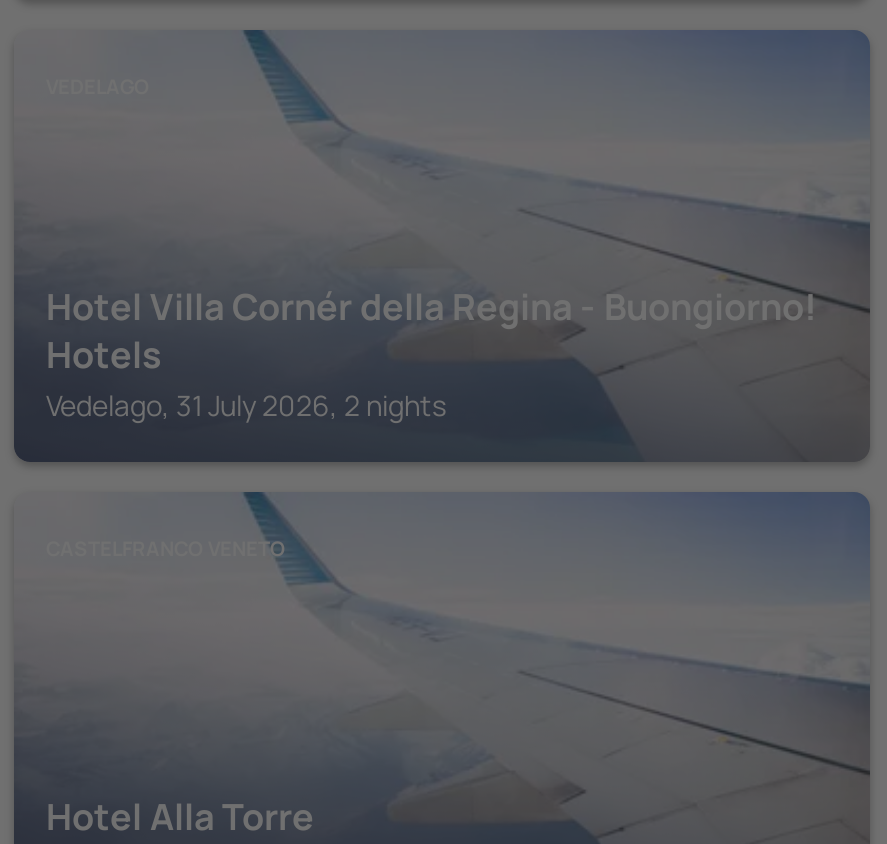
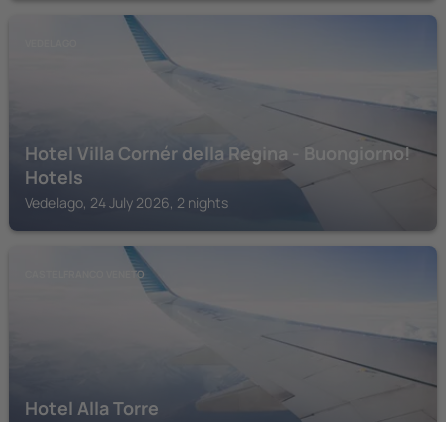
[46,386,446,424] Vedelago, 31 July 2026, 2 nights -> [25,193,228,212] Vedelago, 24 July 2026, 2 nights

